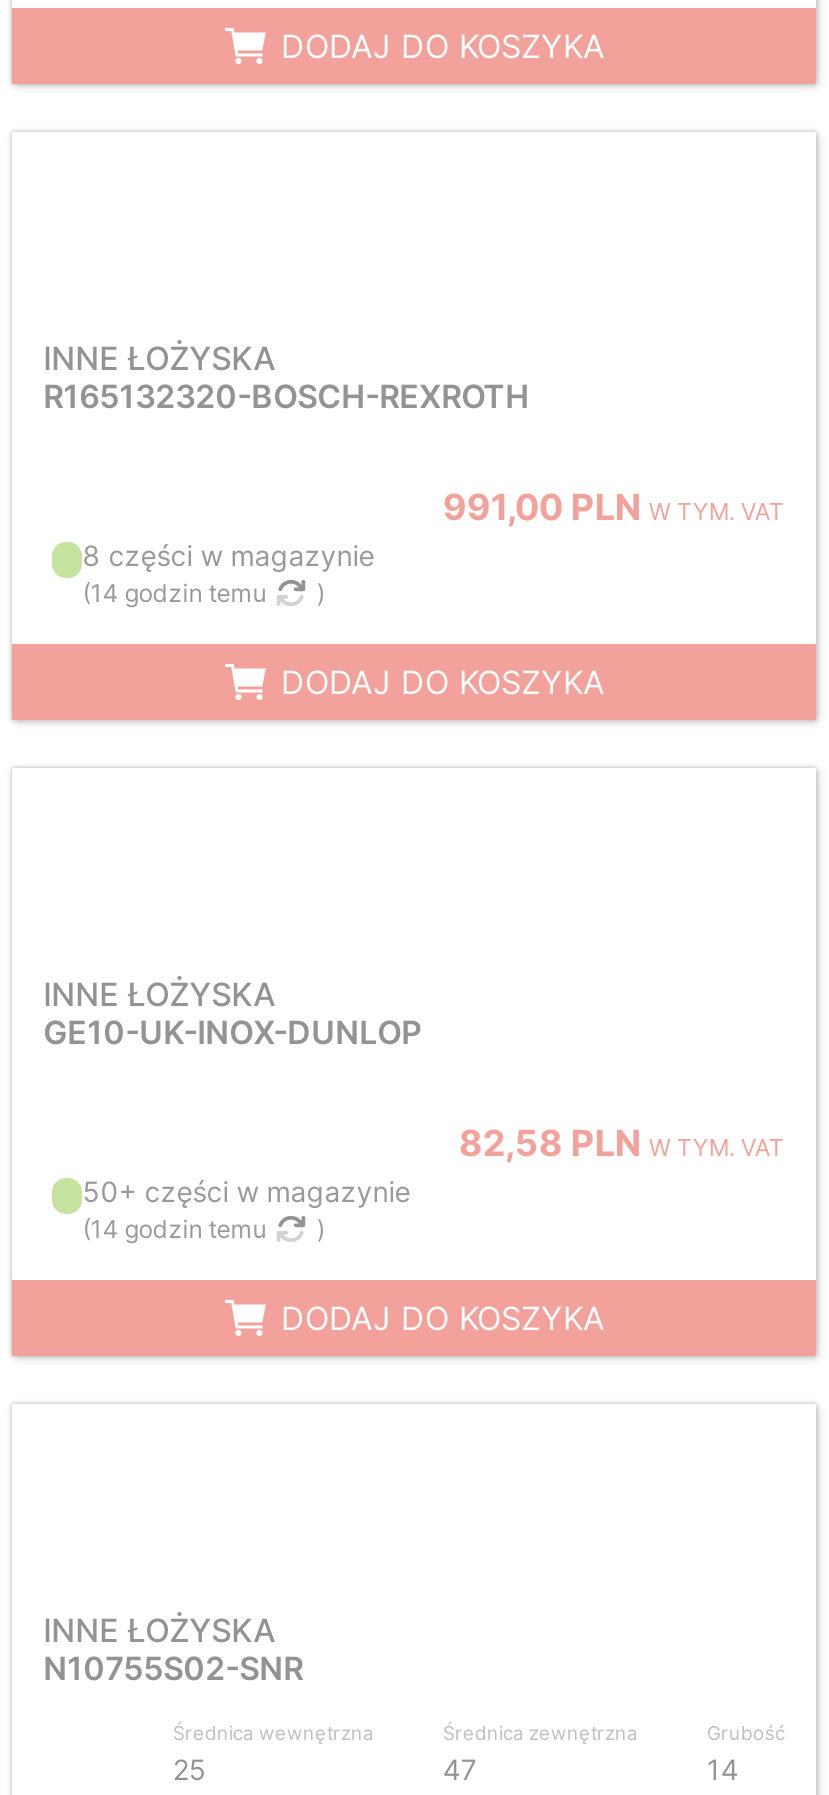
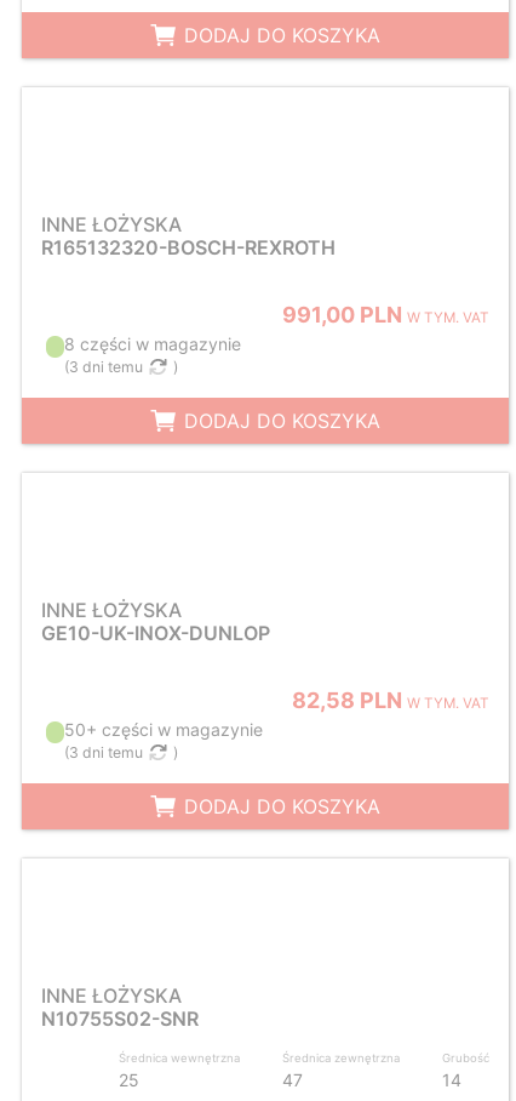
[82,578,266,608] (14 godzin temu -> [64,358,143,376] (3 dni temu
[82,1214,266,1244] (14 godzin temu -> [64,743,143,761] (3 dni temu

